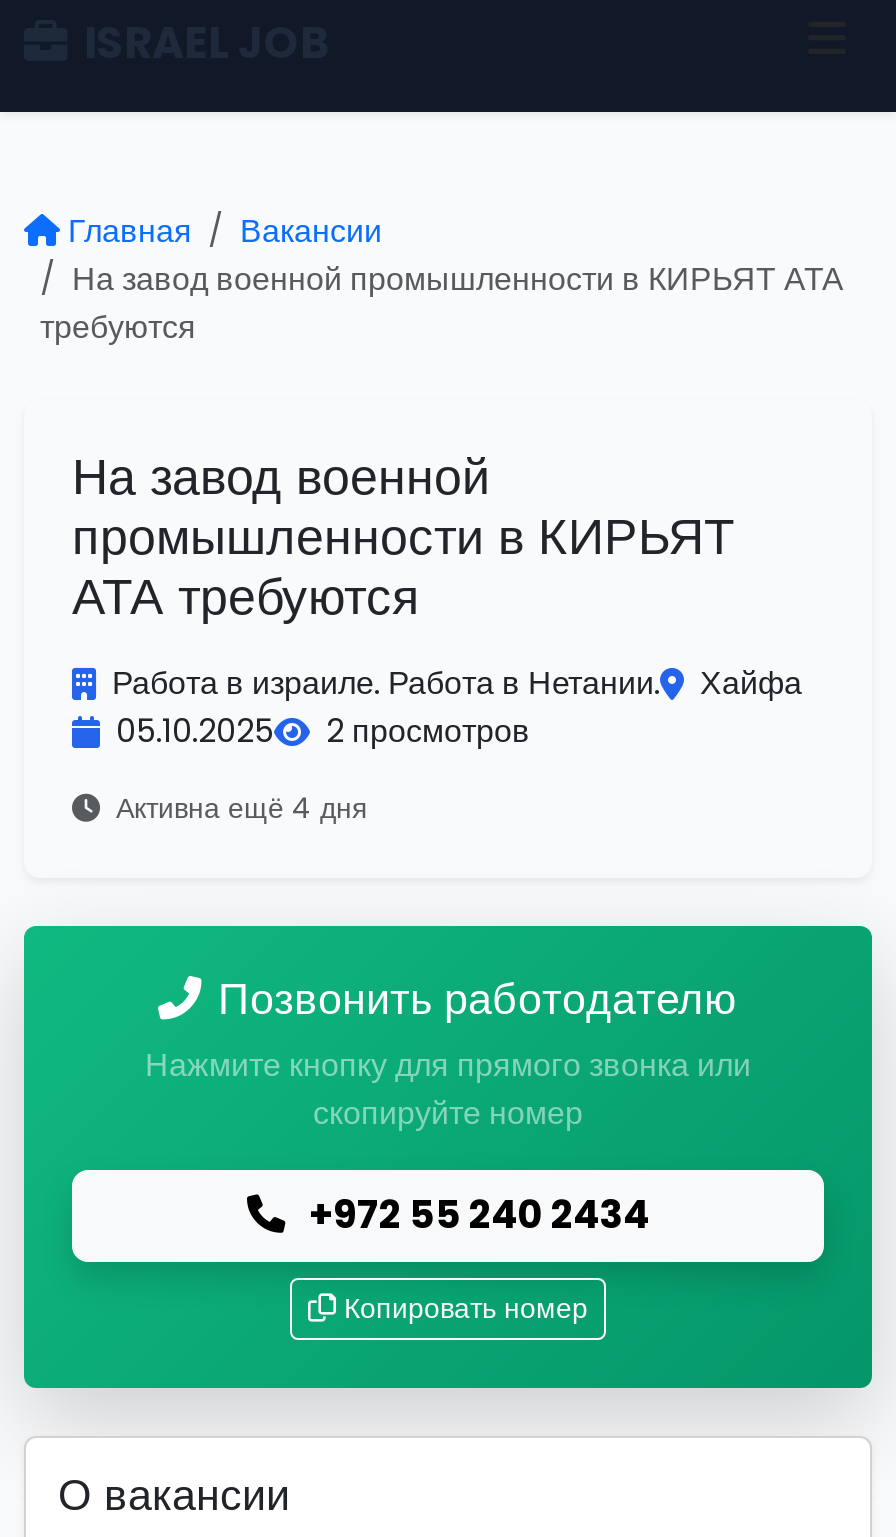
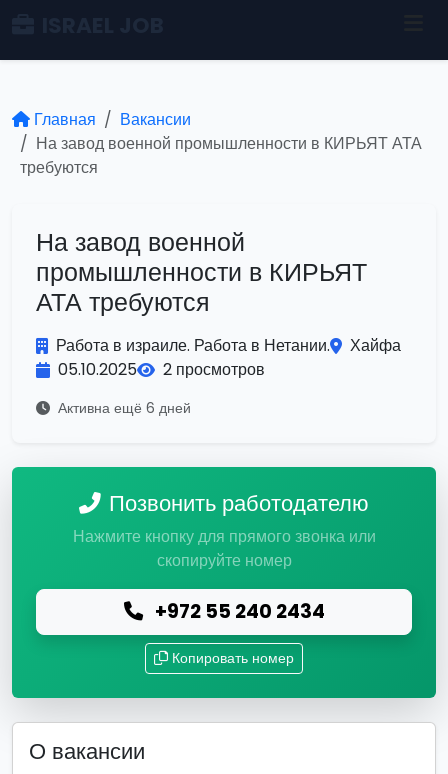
[108,788,368,828] Активна ещё 4 дня -> [54,398,191,418] Активна ещё 6 дней

